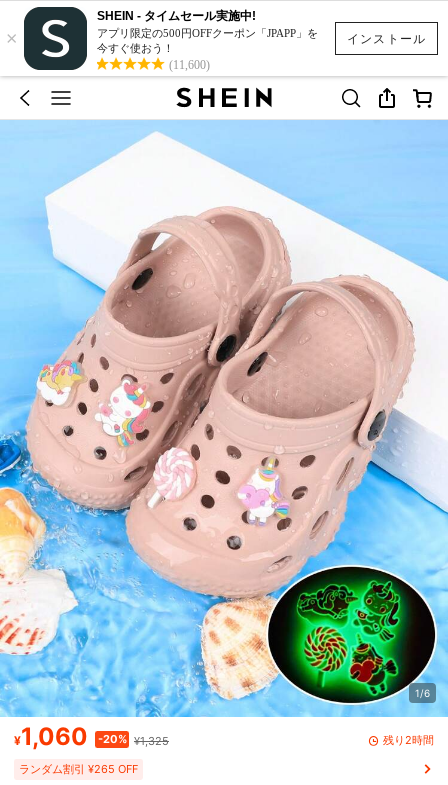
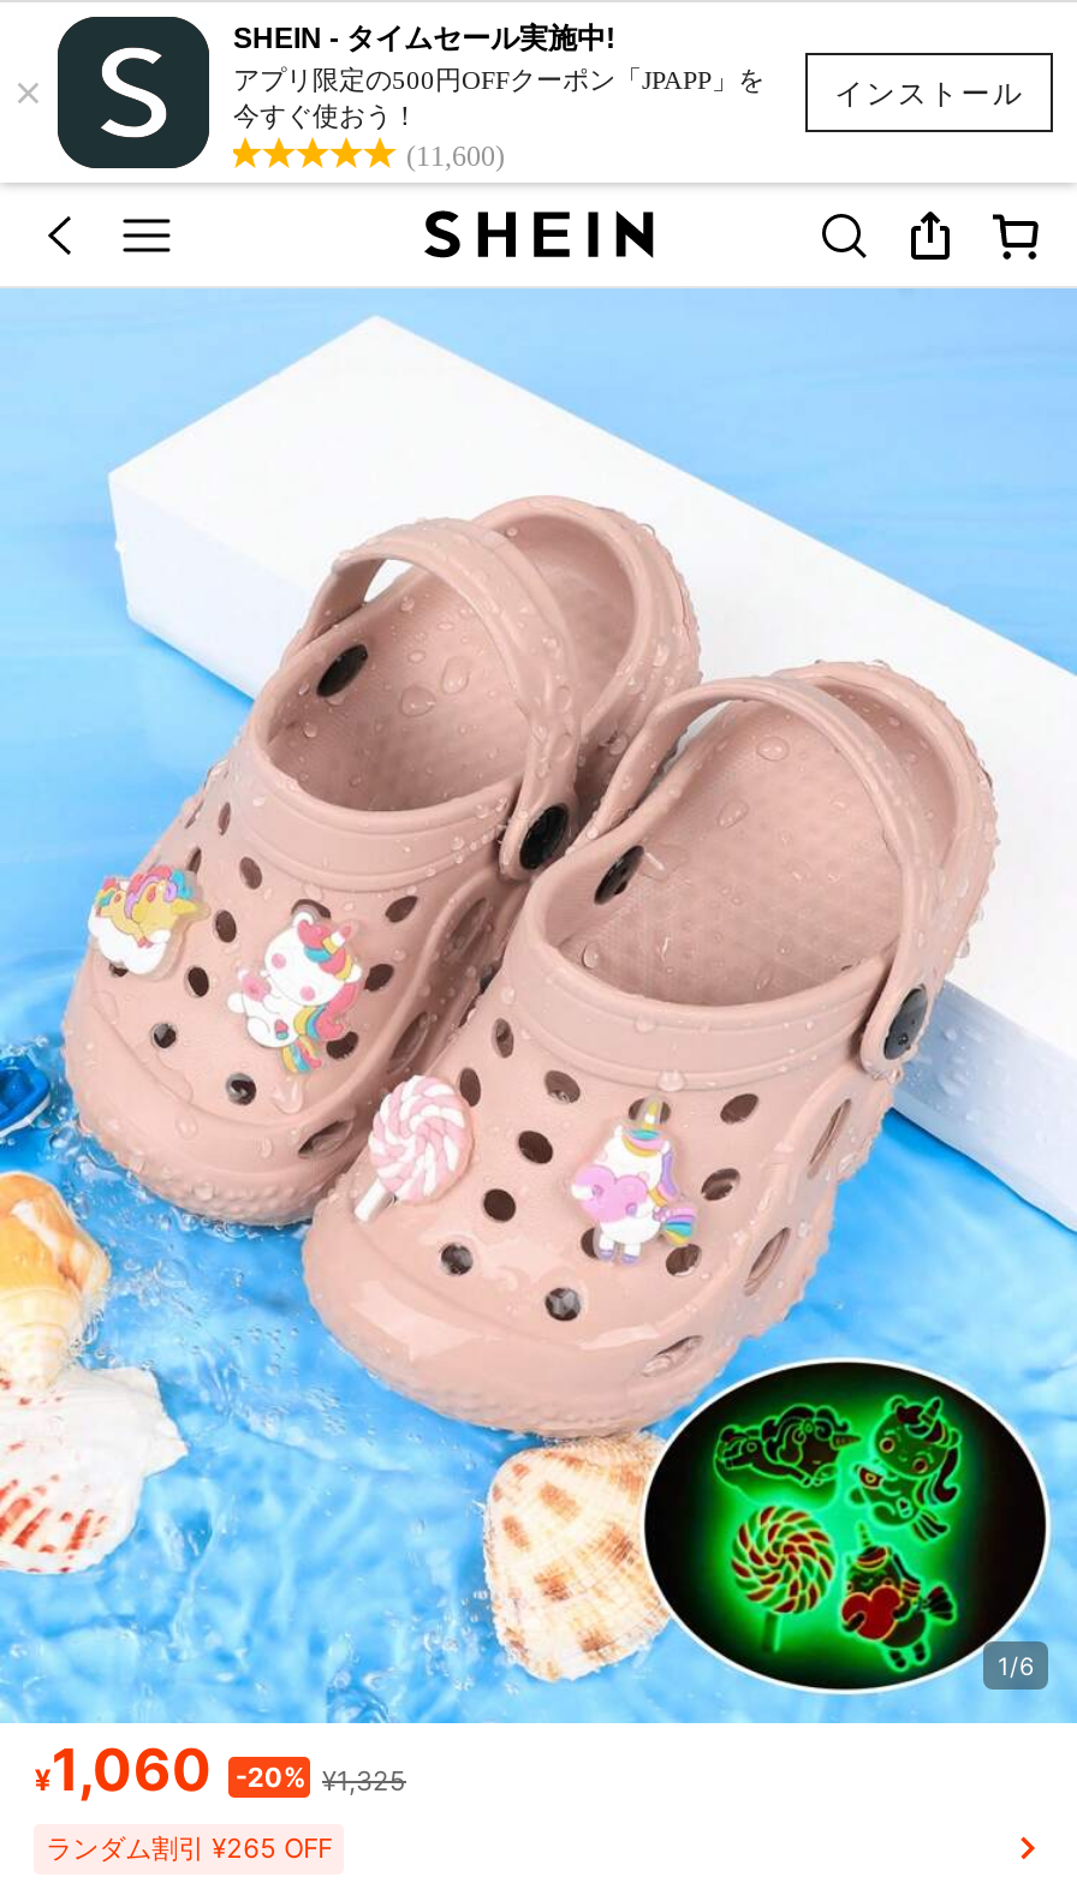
[383,733,434,747] 残り2時間 -> none

